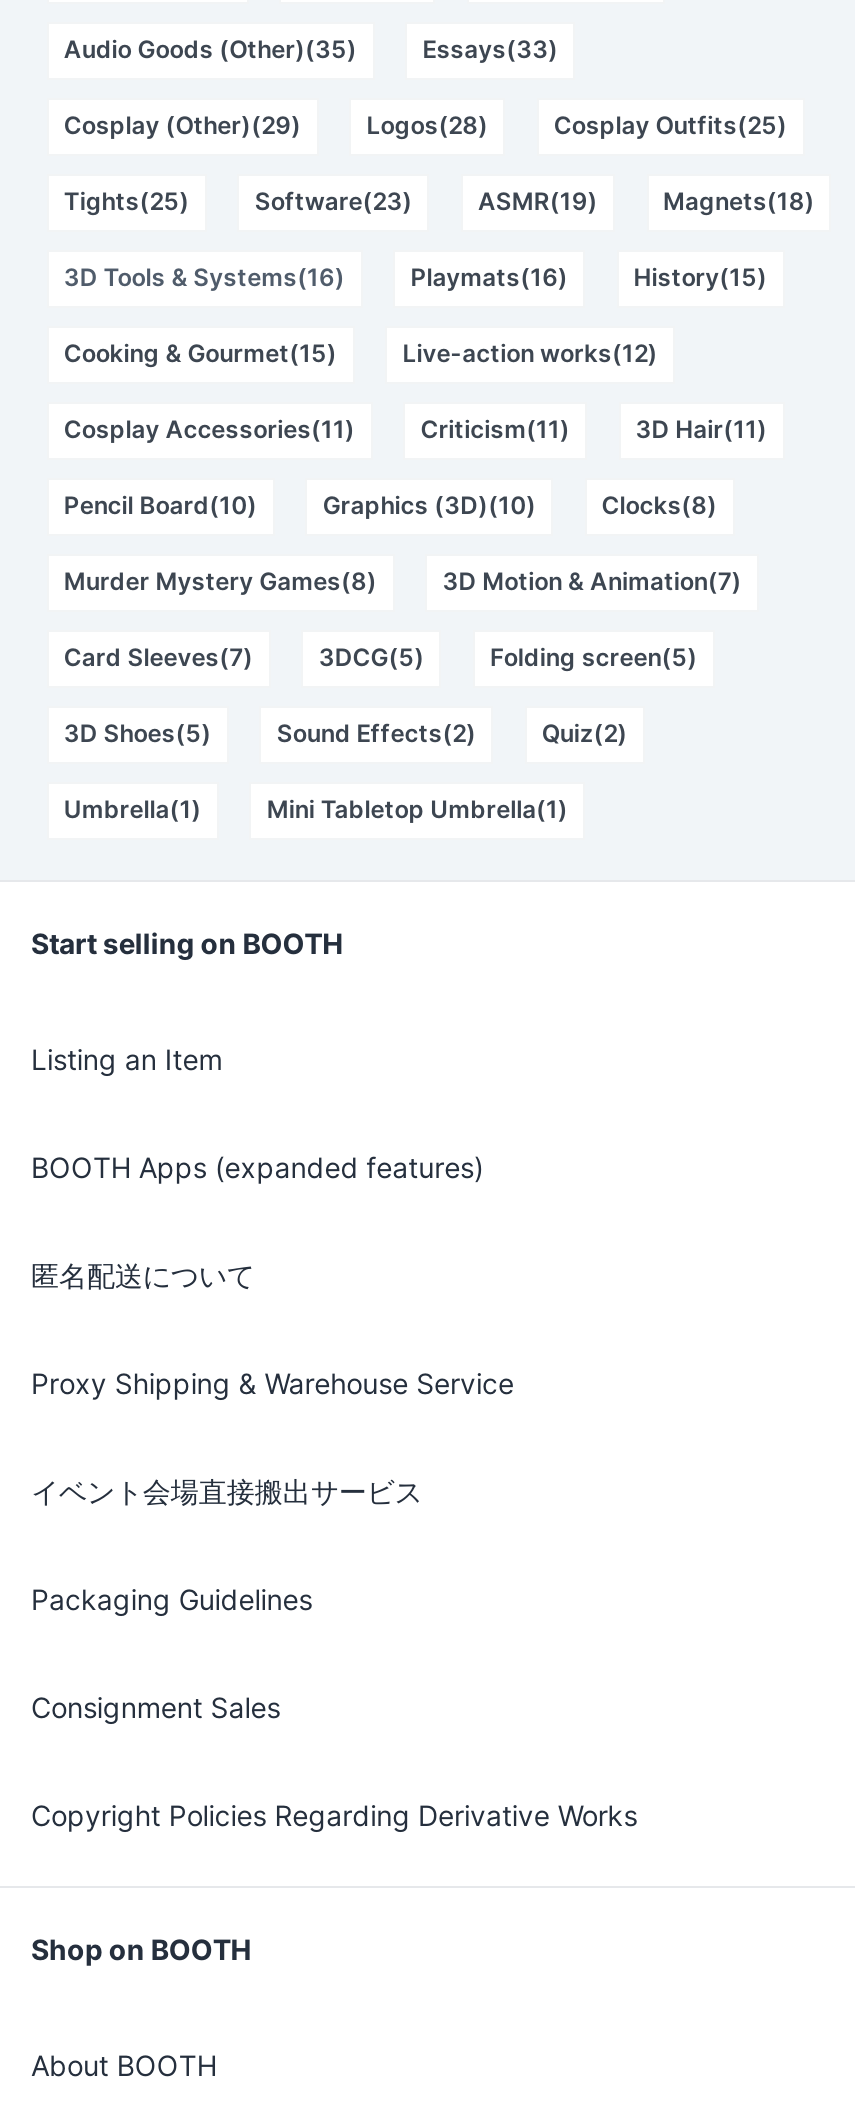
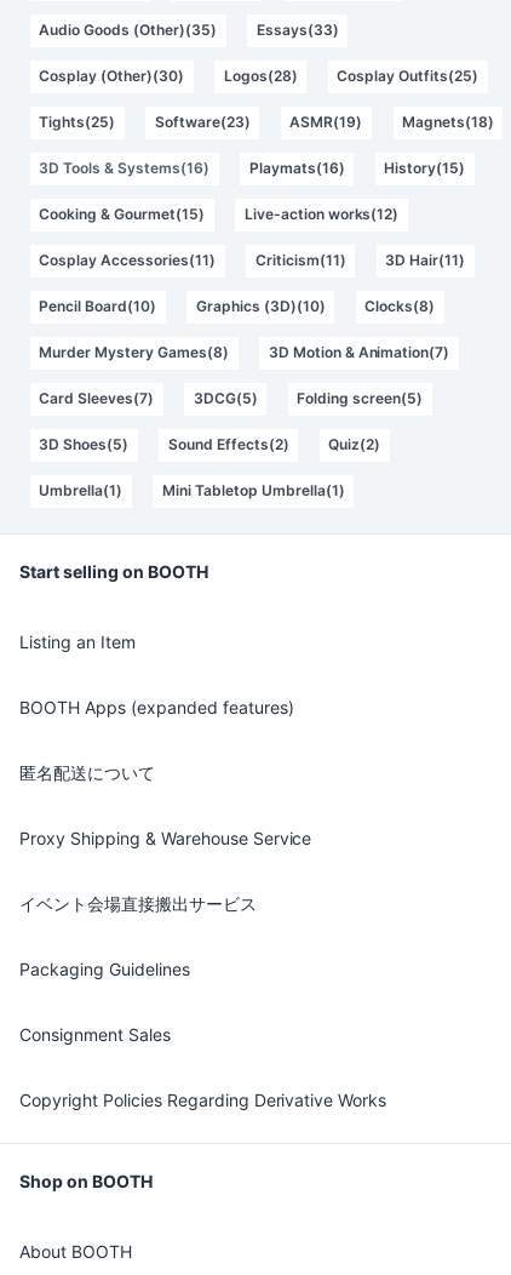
[64,111,301,141] Cosplay (Other)(29) -> [39,67,184,85] Cosplay (Other)(30)

